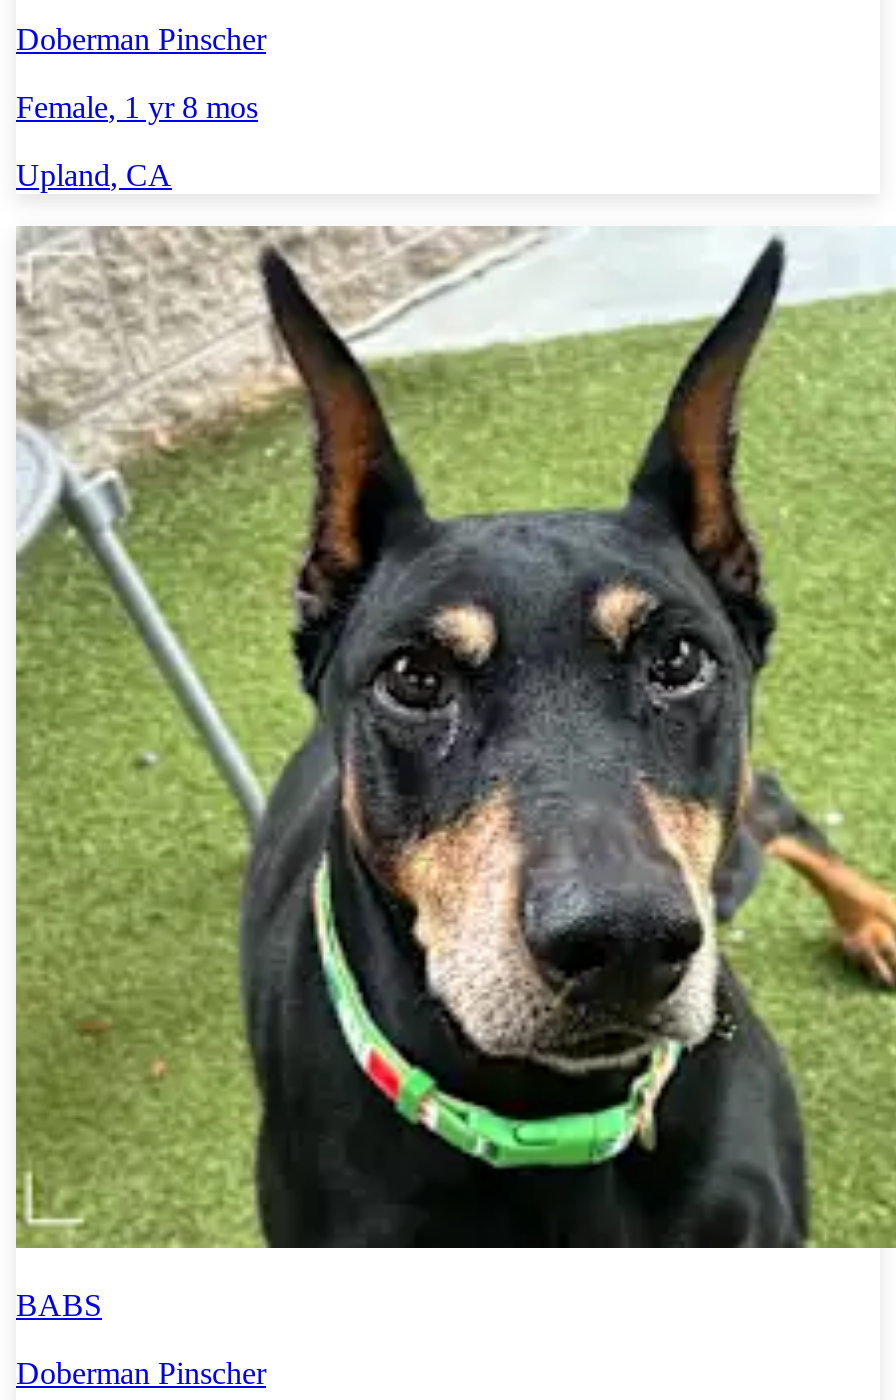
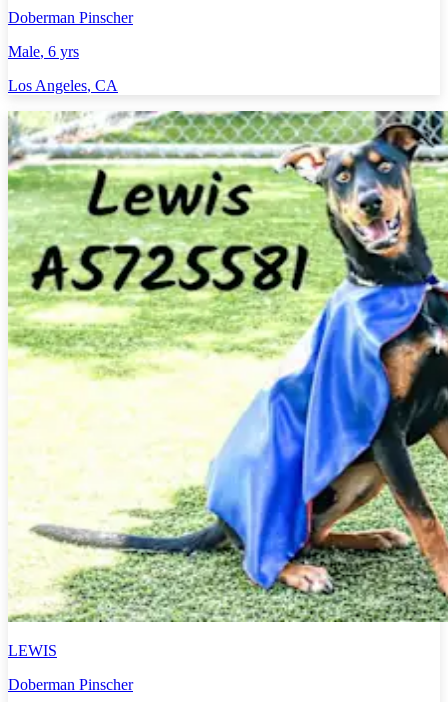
[16,89,258,123] Female, 1 yr 8 mos -> [8,43,79,60] Male, 6 yrs
[16,157,172,191] Upland, CA -> [8,77,118,94] Los Angeles, CA
[14,224,890,1321] [image] | BABS -> [8,110,445,659] [image] | LEWIS

